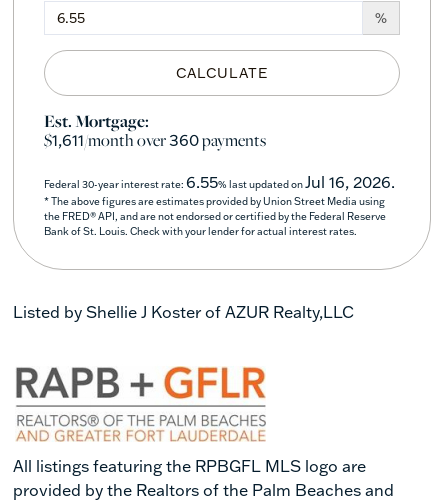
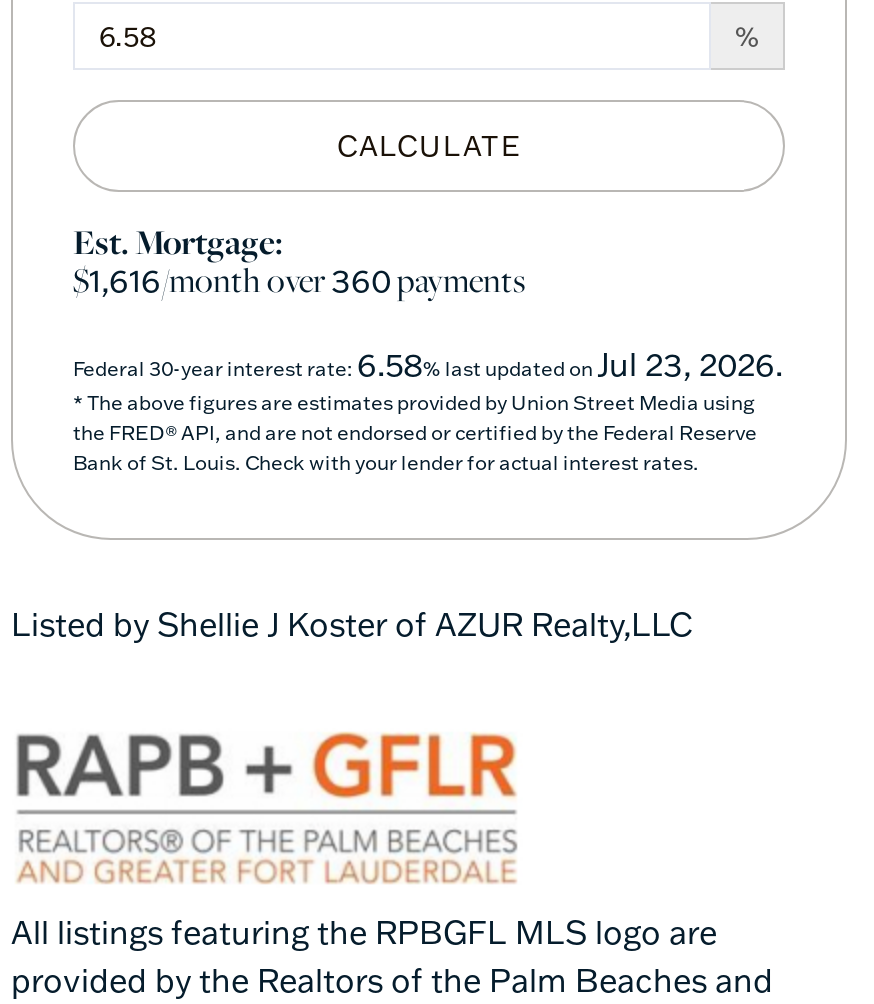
[44,129,266,151] $1,611/month over360payments -> [73,255,525,303] $1,616/month over360payments
[44,172,395,192] Federal 30-year interest rate: 6.55% last updated on Jul 16, 2026. -> [73,343,783,383] Federal 30-year interest rate: 6.58% last updated on Jul 23, 2026.

